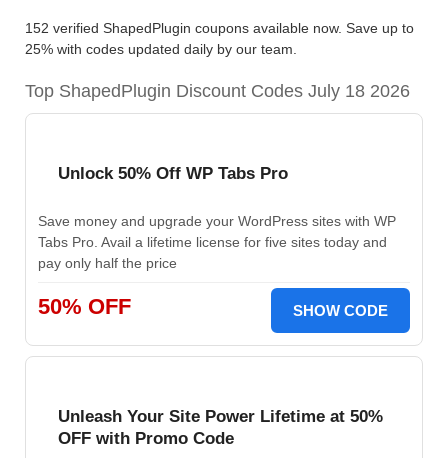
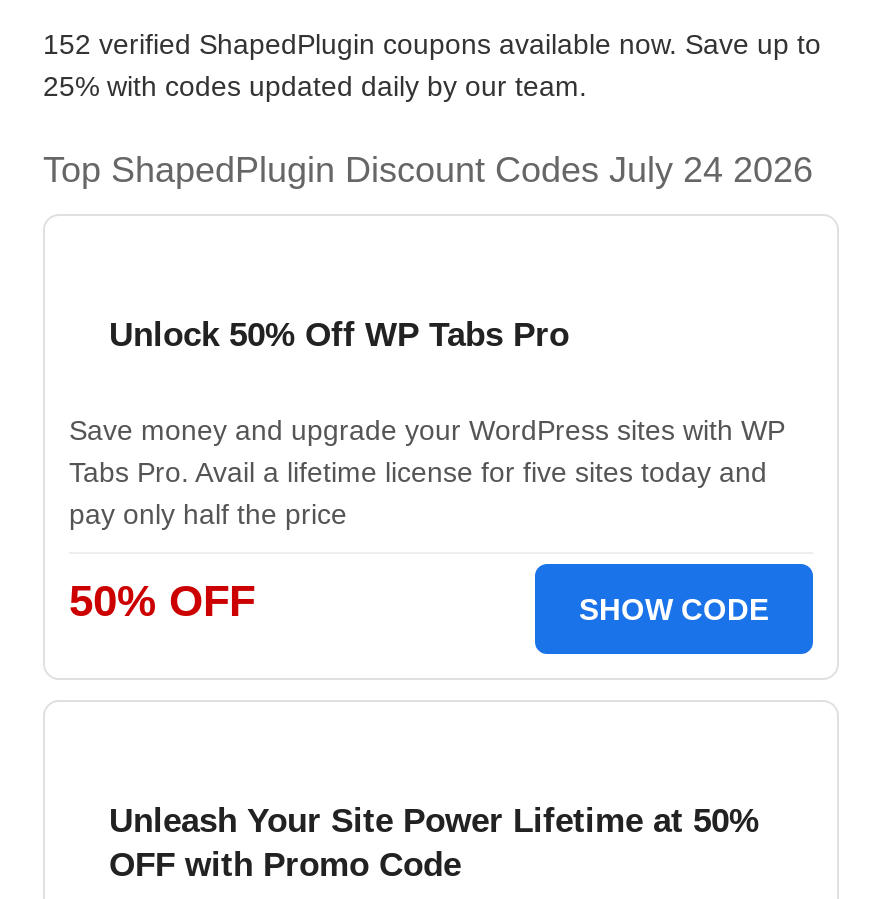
[25,81,410,101] Top ShapedPlugin Discount Codes July 18 2026 -> [43,150,813,190] Top ShapedPlugin Discount Codes July 24 2026

